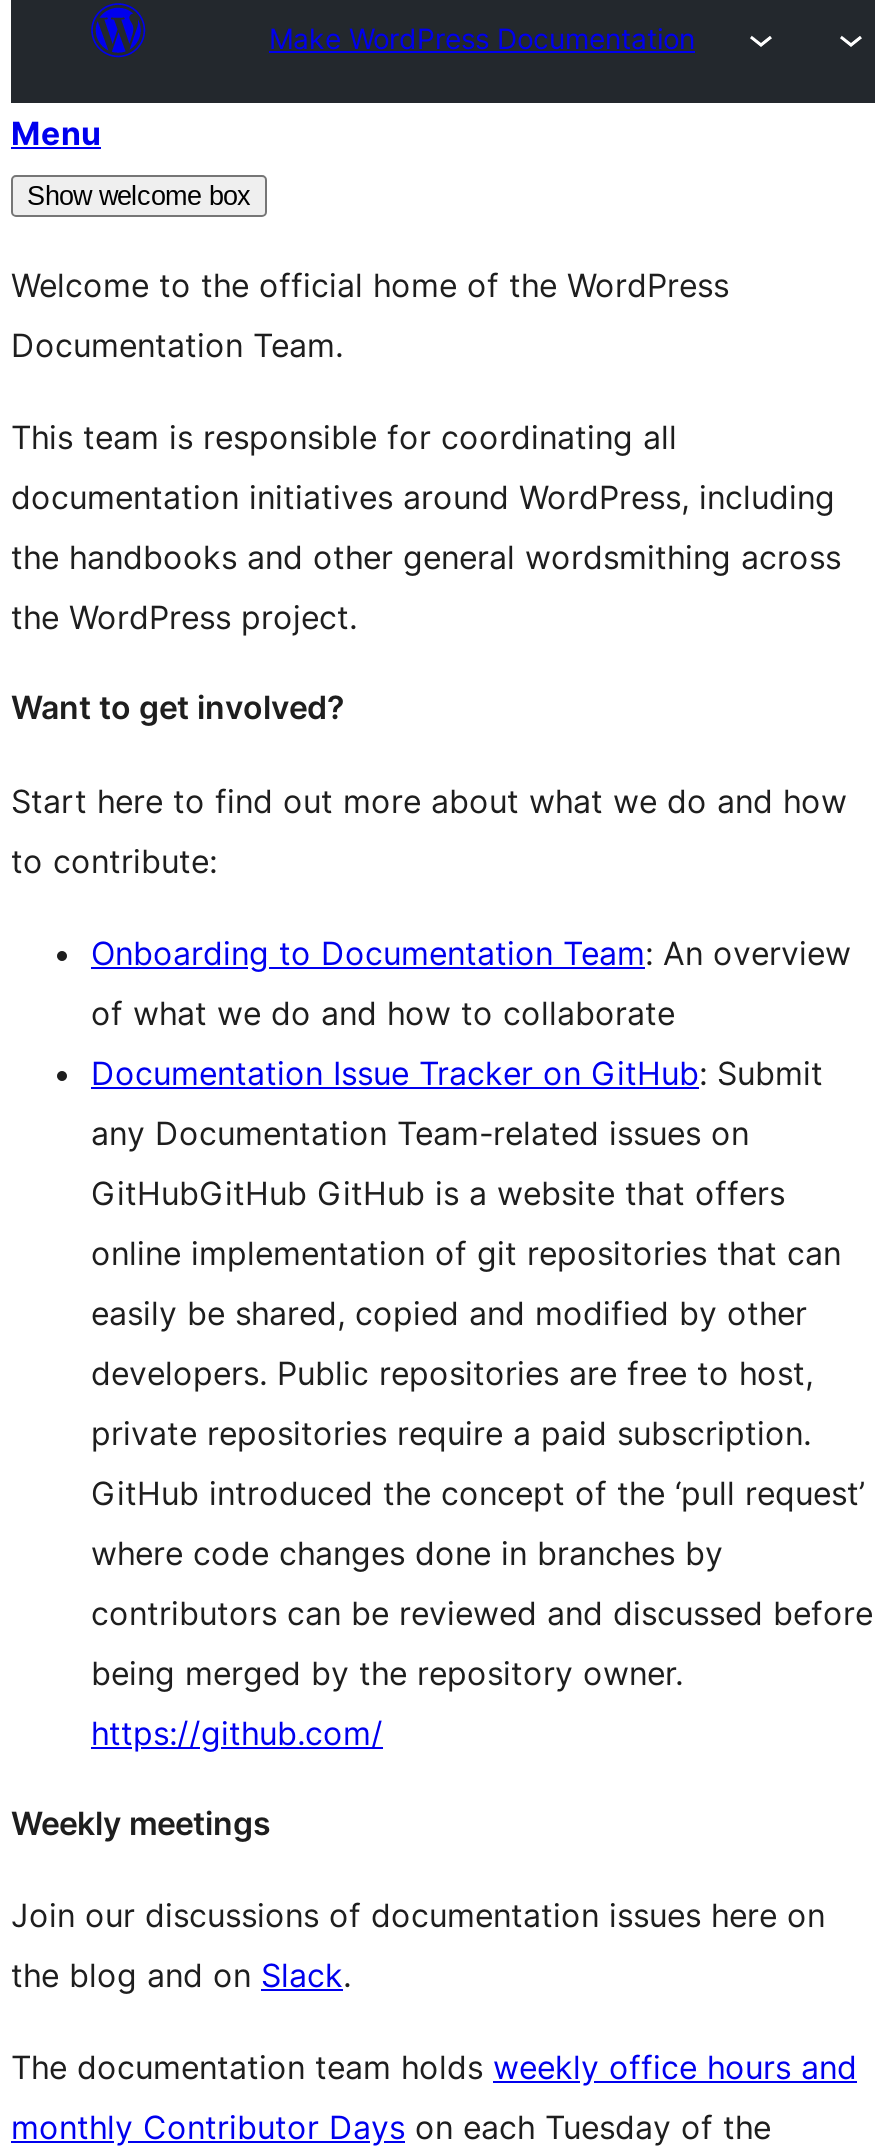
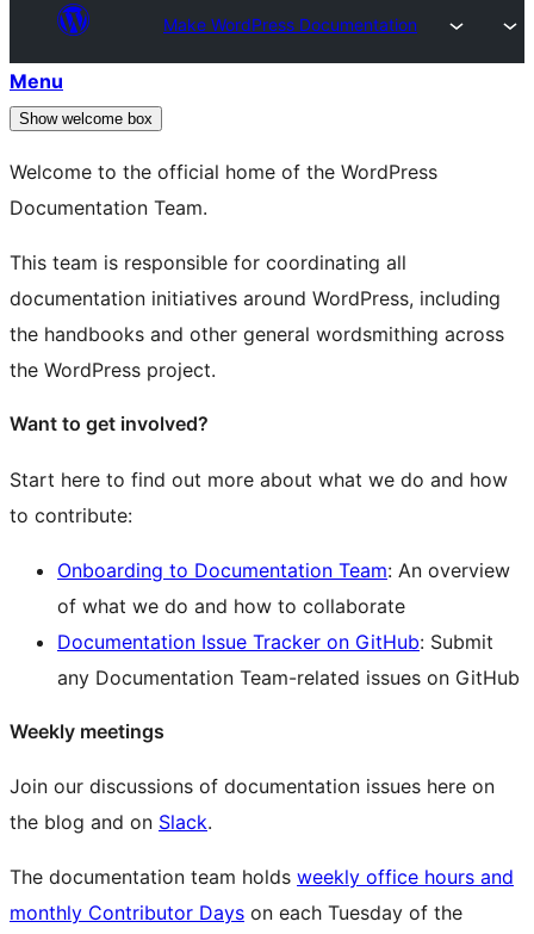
[91,1112,873,1752] any Documentation Team-related issues on | GitHubGitHub GitHub is a website that offers | online implementation of git repositories that can | easily be shared, copied and modified by other | developers. Public repositories are free to host, | private repositories require a paid subscription. | GitHub introduced the concept of the ‘pull request’ | where code changes done in branches by | contributors can be reviewed and discussed before | being merged by the repository owner. | https://github.com/ -> [57,665,520,689] any Documentation Team-related issues on GitHub

